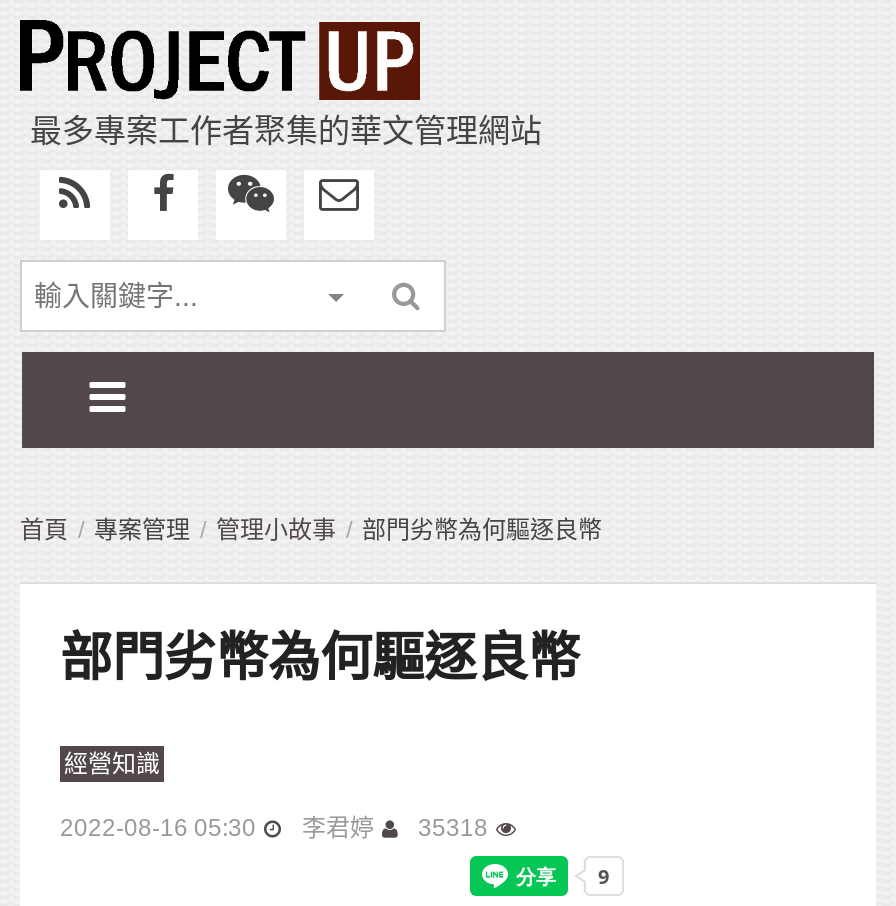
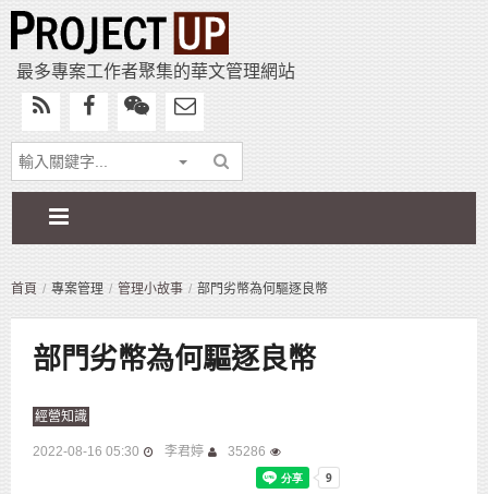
[60,814,488,842] 2022-08-16 05:30 李君婷 35318 -> [33,444,266,459] 2022-08-16 05:30 李君婷 35286

